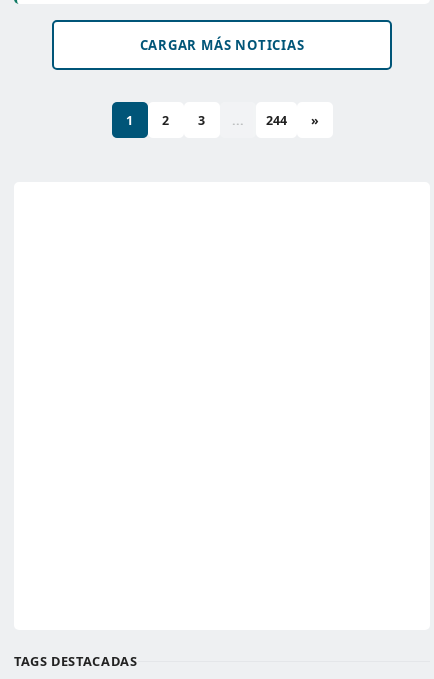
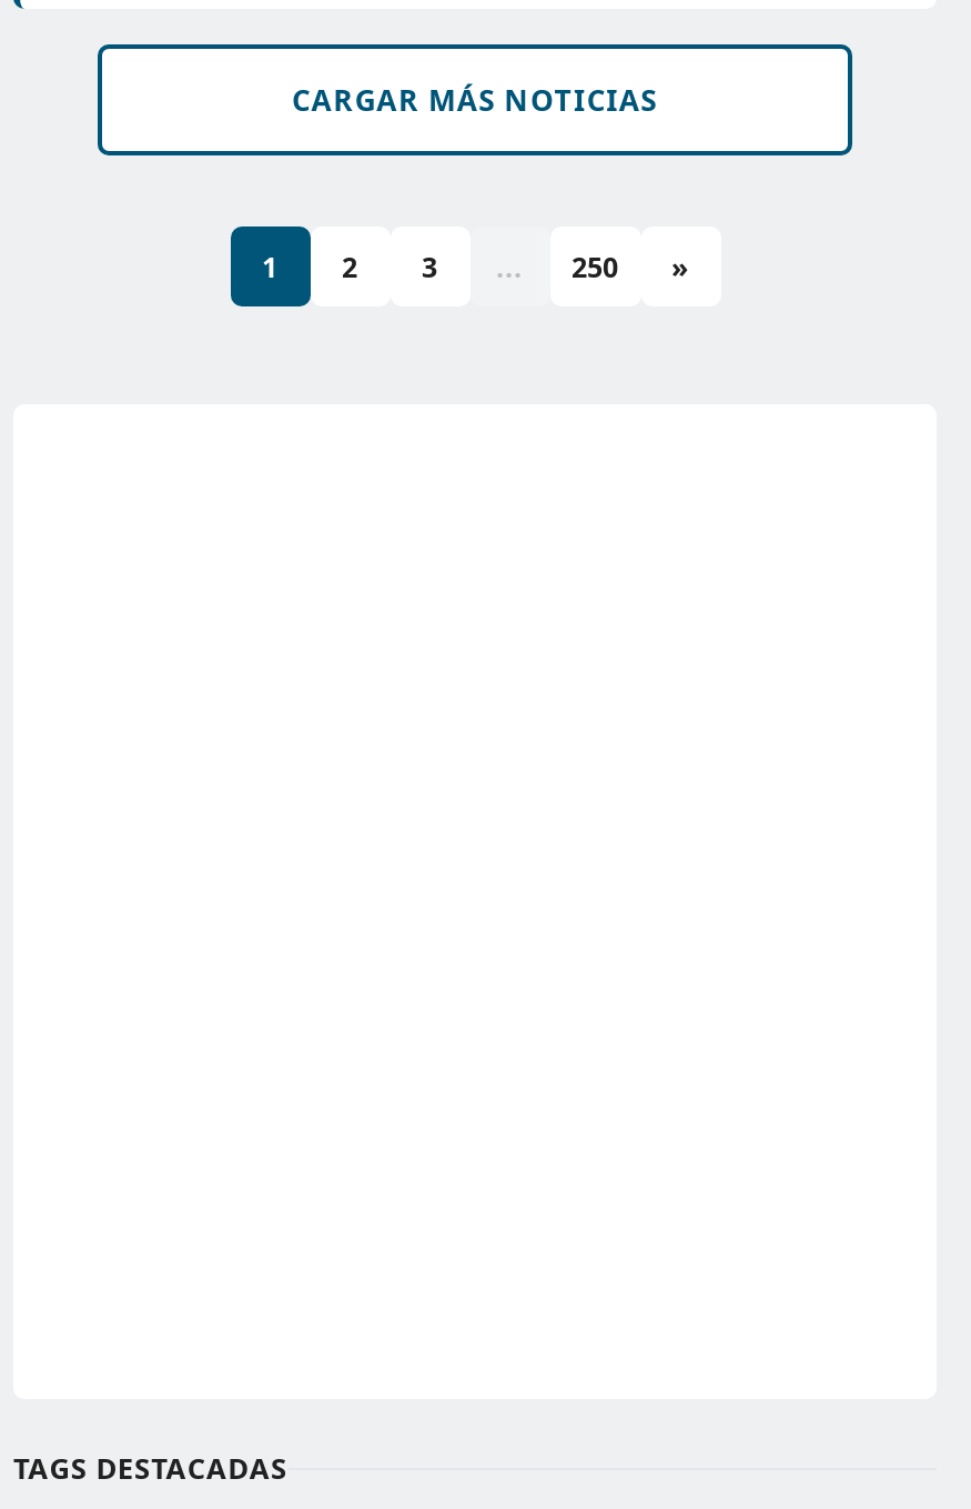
[265,111,286,128] 244 -> [572,248,618,285] 250

